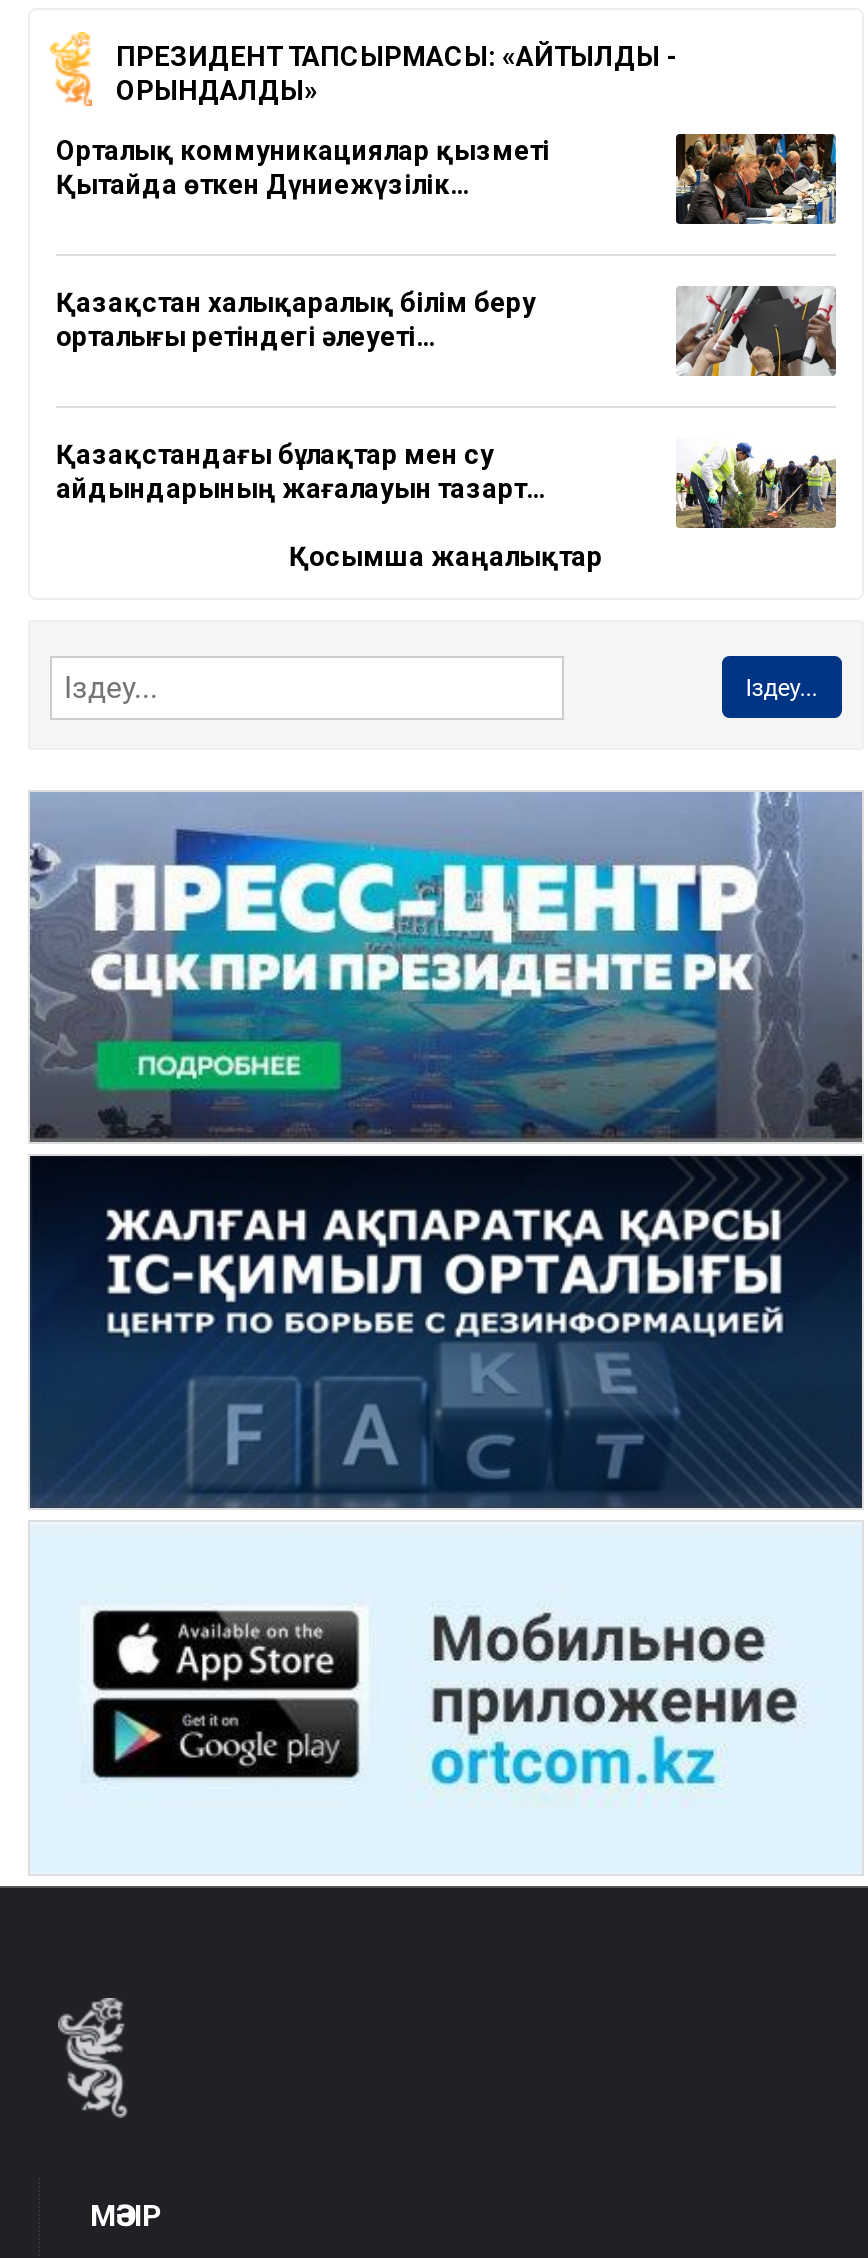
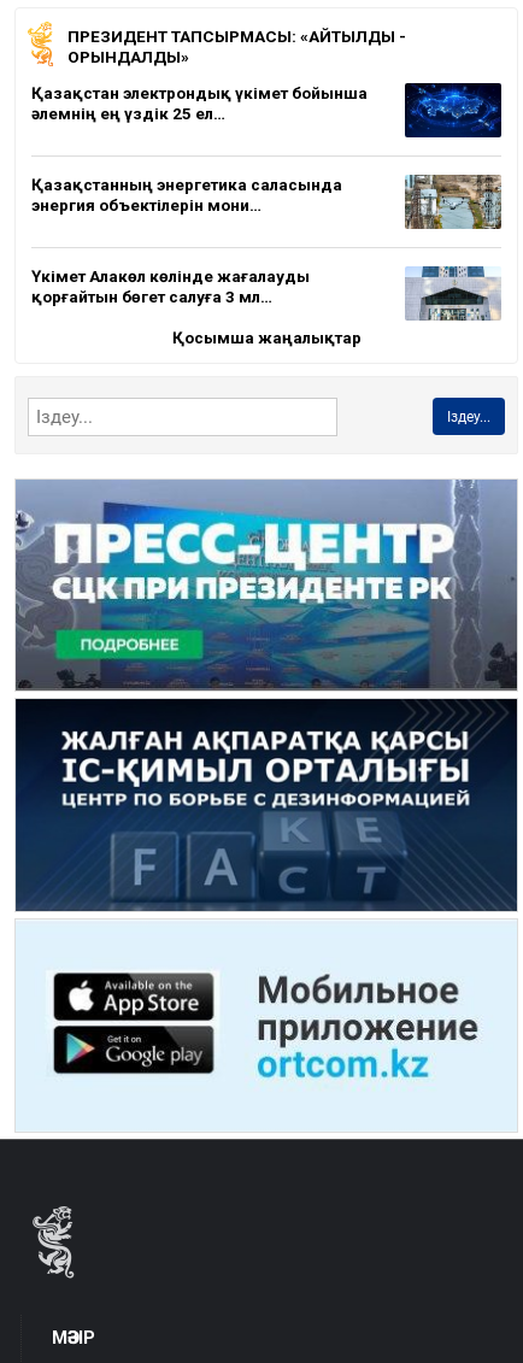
[56,133,550,199] Орталық коммуникациялар қызметі | Қытайда өткен Дүниежүзілік… -> [31,83,368,122] Қазақстан электрондық үкімет бойынша | әлемнің ең үздік 25 ел…
[676,132,838,226] [image] -> [404,82,503,139] [image]
[56,285,536,351] Қазақстан халықаралық білім беру | орталығы ретіндегі әлеуеті… -> [31,174,342,214] Қазақстанның энергетика саласында | энергия объектілерін мони…
[678,286,834,378] [image] -> [404,175,501,230] [image]
[56,437,546,503] Қазақстандағы бұлақтар мен су | айдындарының жағалауын тазарт… -> [31,266,310,306] Үкімет Алакөл көлінде жағалауды | қорғайтын бөгет салуға 3 мл…
[676,438,836,528] [image] -> [405,265,500,321] [image]

